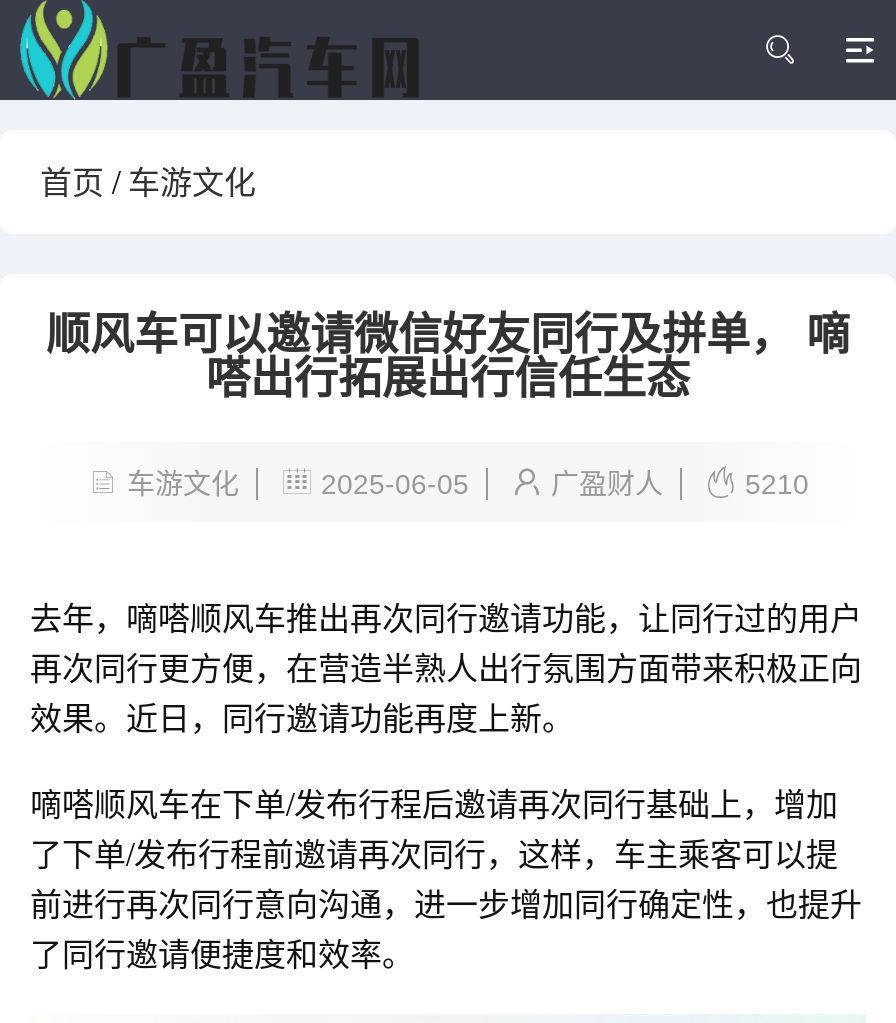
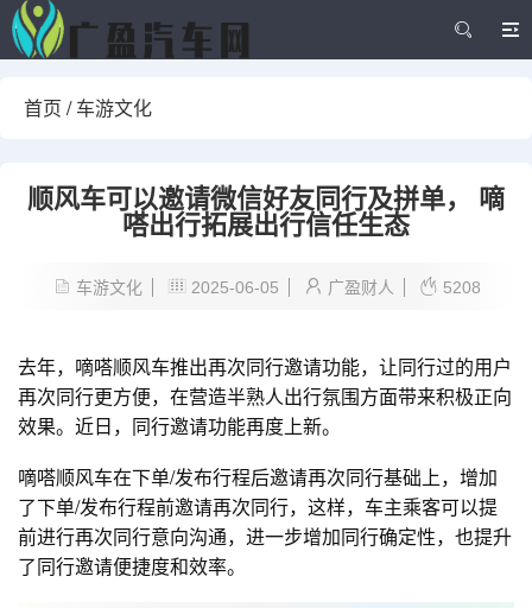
[737,468,809,500] 5210 -> [438,278,480,297] 5208

